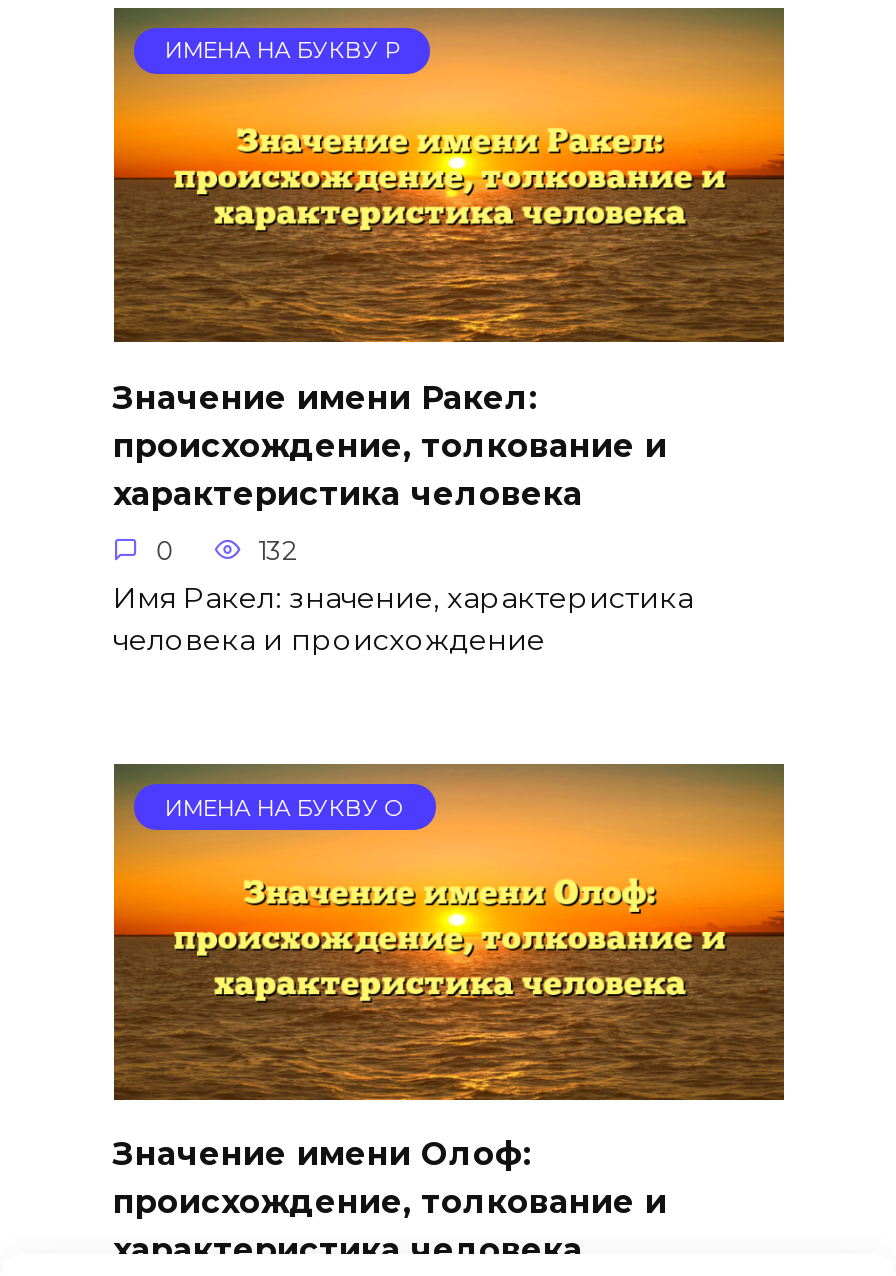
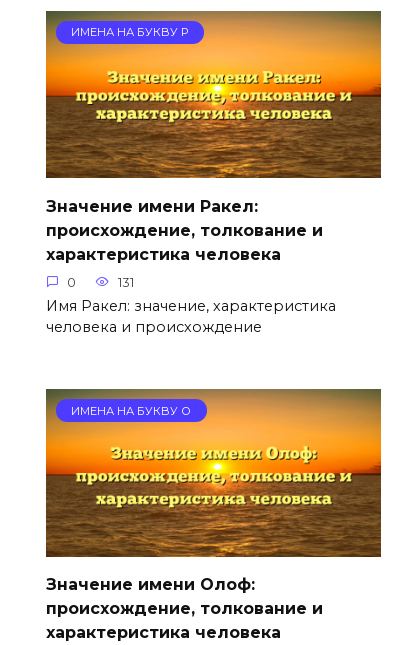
[258,536,296,566] 132 -> [118,275,134,290] 131

